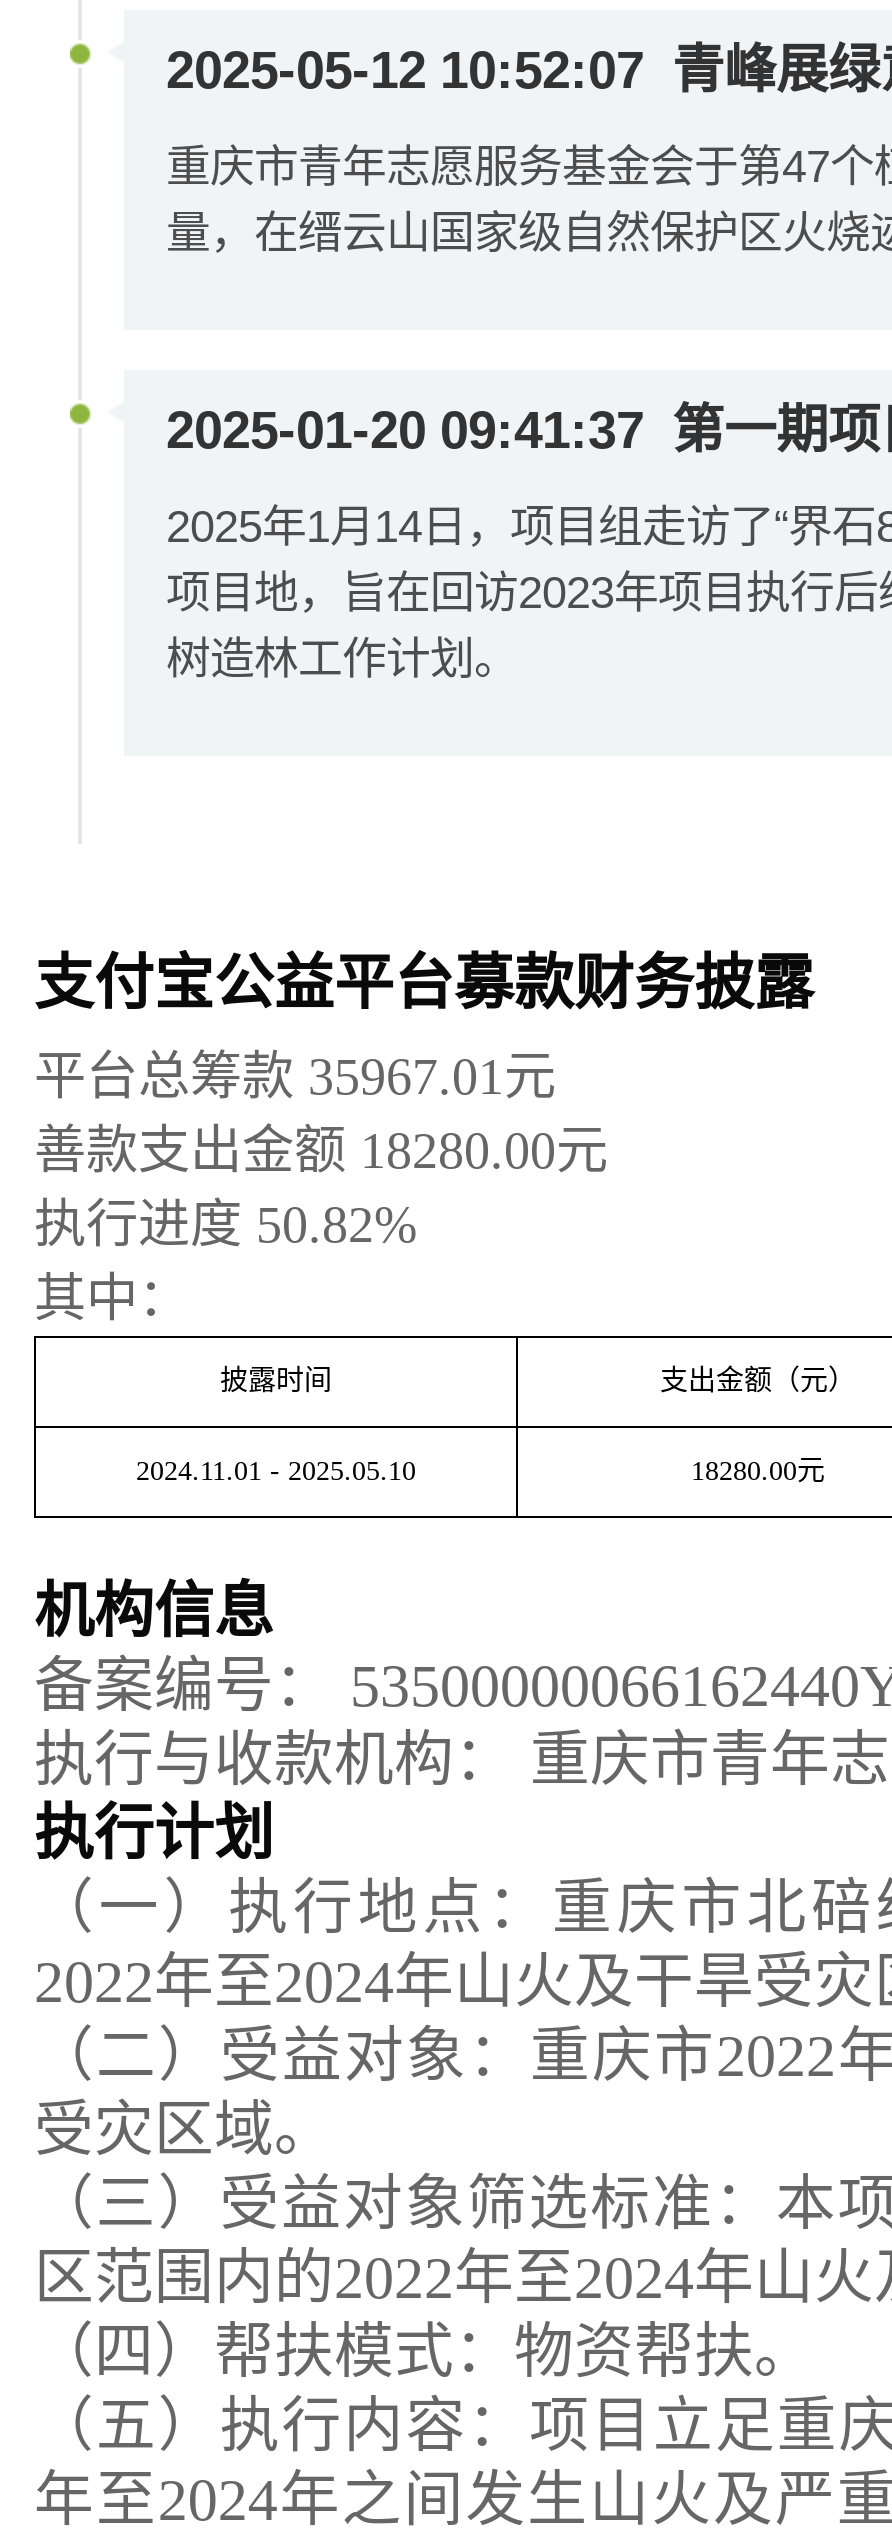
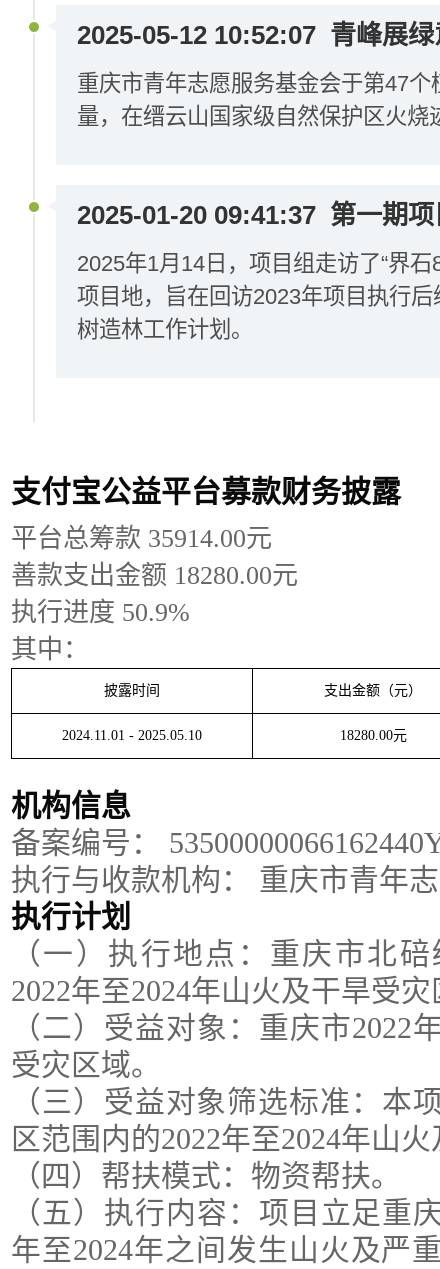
[34,1048,556,1106] 平台总筹款35967.01元 -> [11,524,272,553] 平台总筹款35914.00元
[34,1196,418,1254] 执行进度50.82% -> [11,598,190,627] 执行进度50.9%

